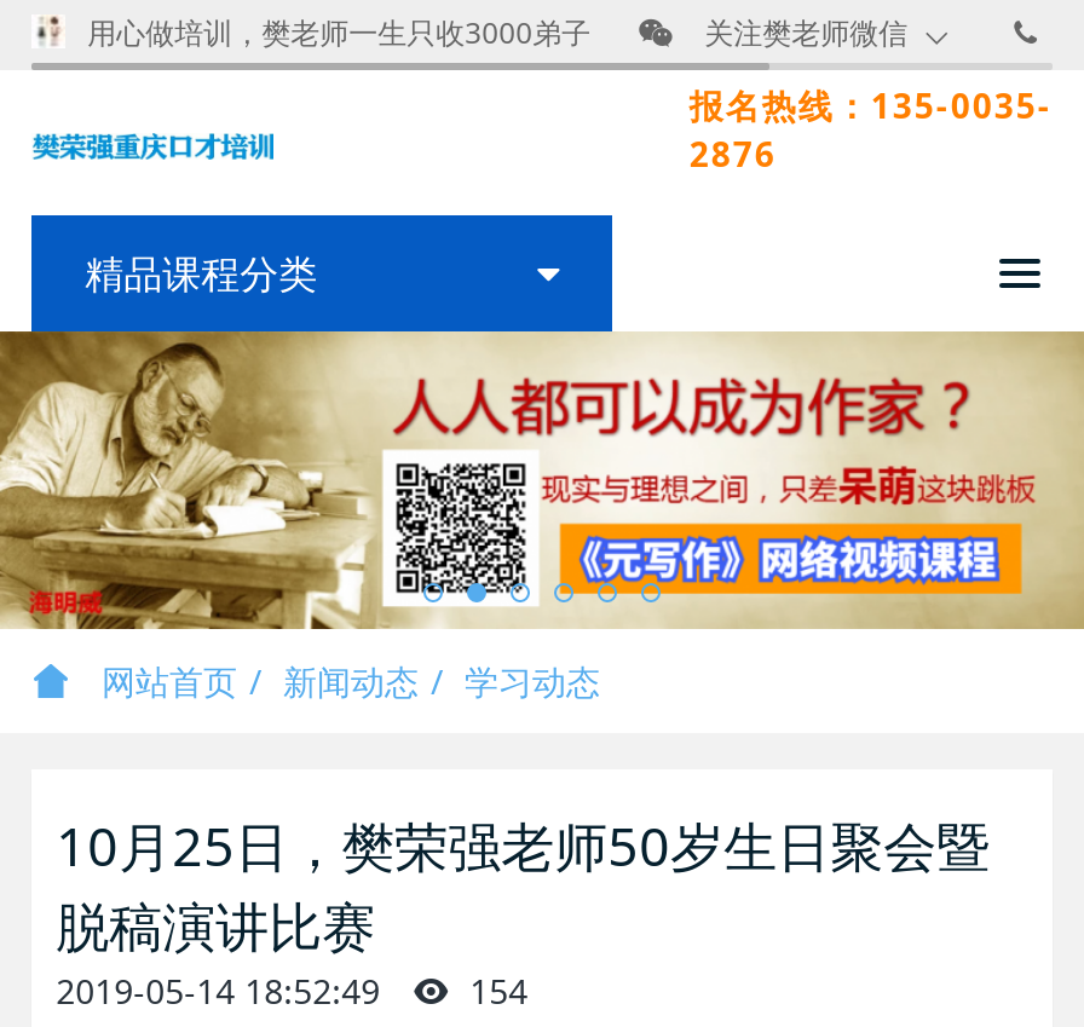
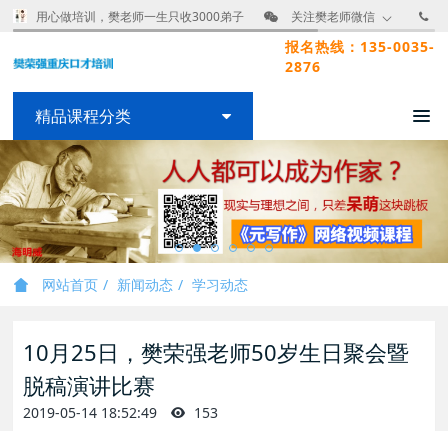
[56,968,528,1014] 2019-05-14 18:52:49 154 -> [23,403,218,422] 2019-05-14 18:52:49 153

